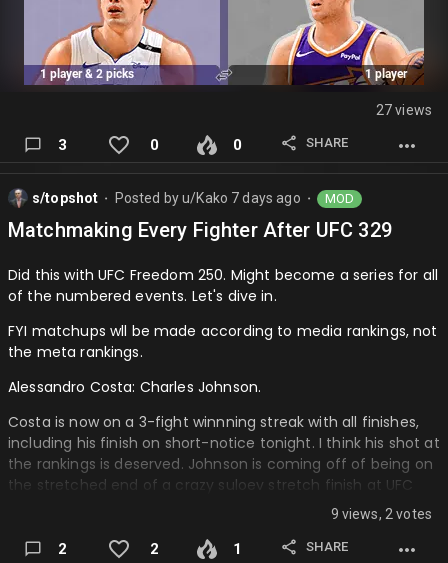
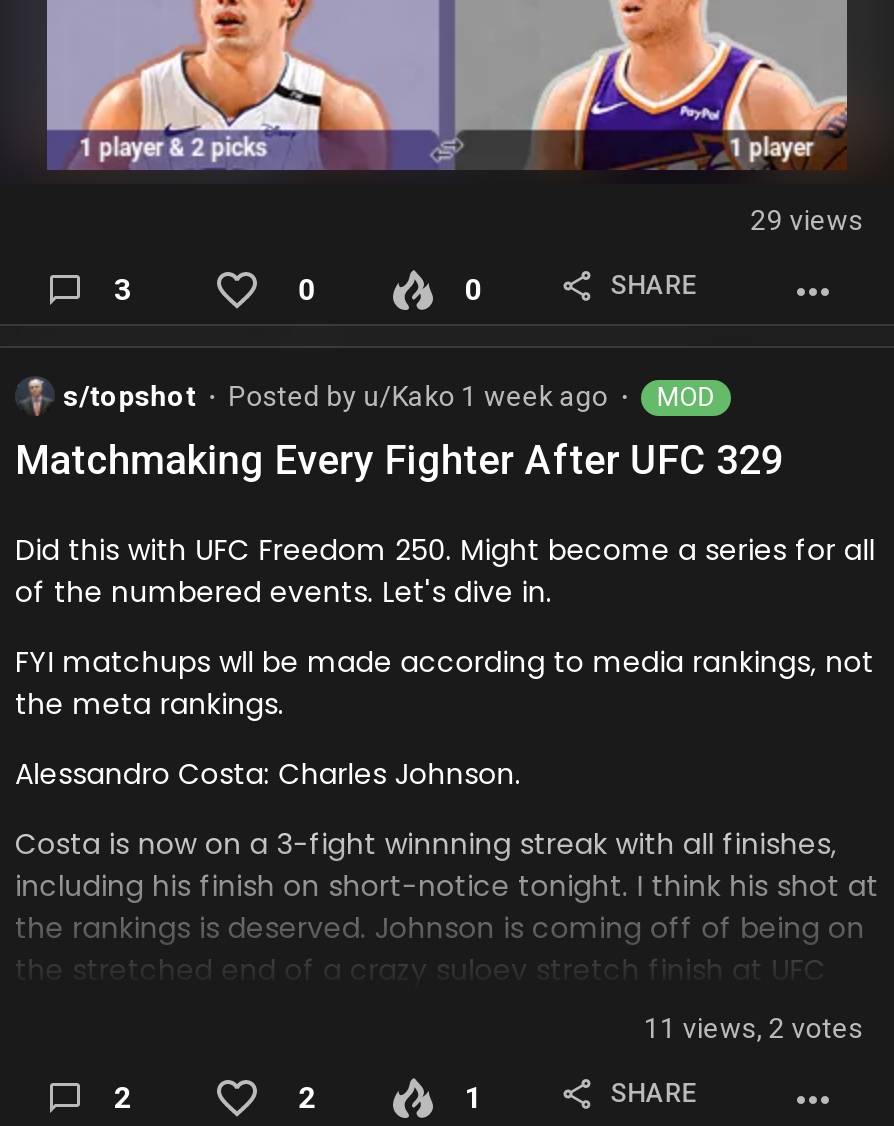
[376,102,432,118] 27 views -> [751,204,863,236] 29 views
[115,190,301,206] Posted by u/Kako 7 days ago -> [228,380,608,412] Posted by u/Kako 1 week ago
[331,506,432,522] 9 views, 2 votes -> [644,1012,863,1044] 11 views, 2 votes

